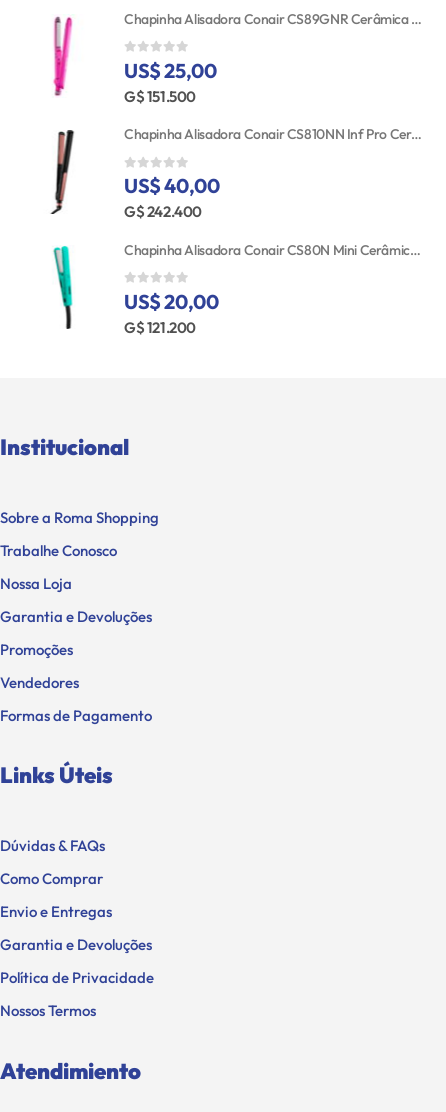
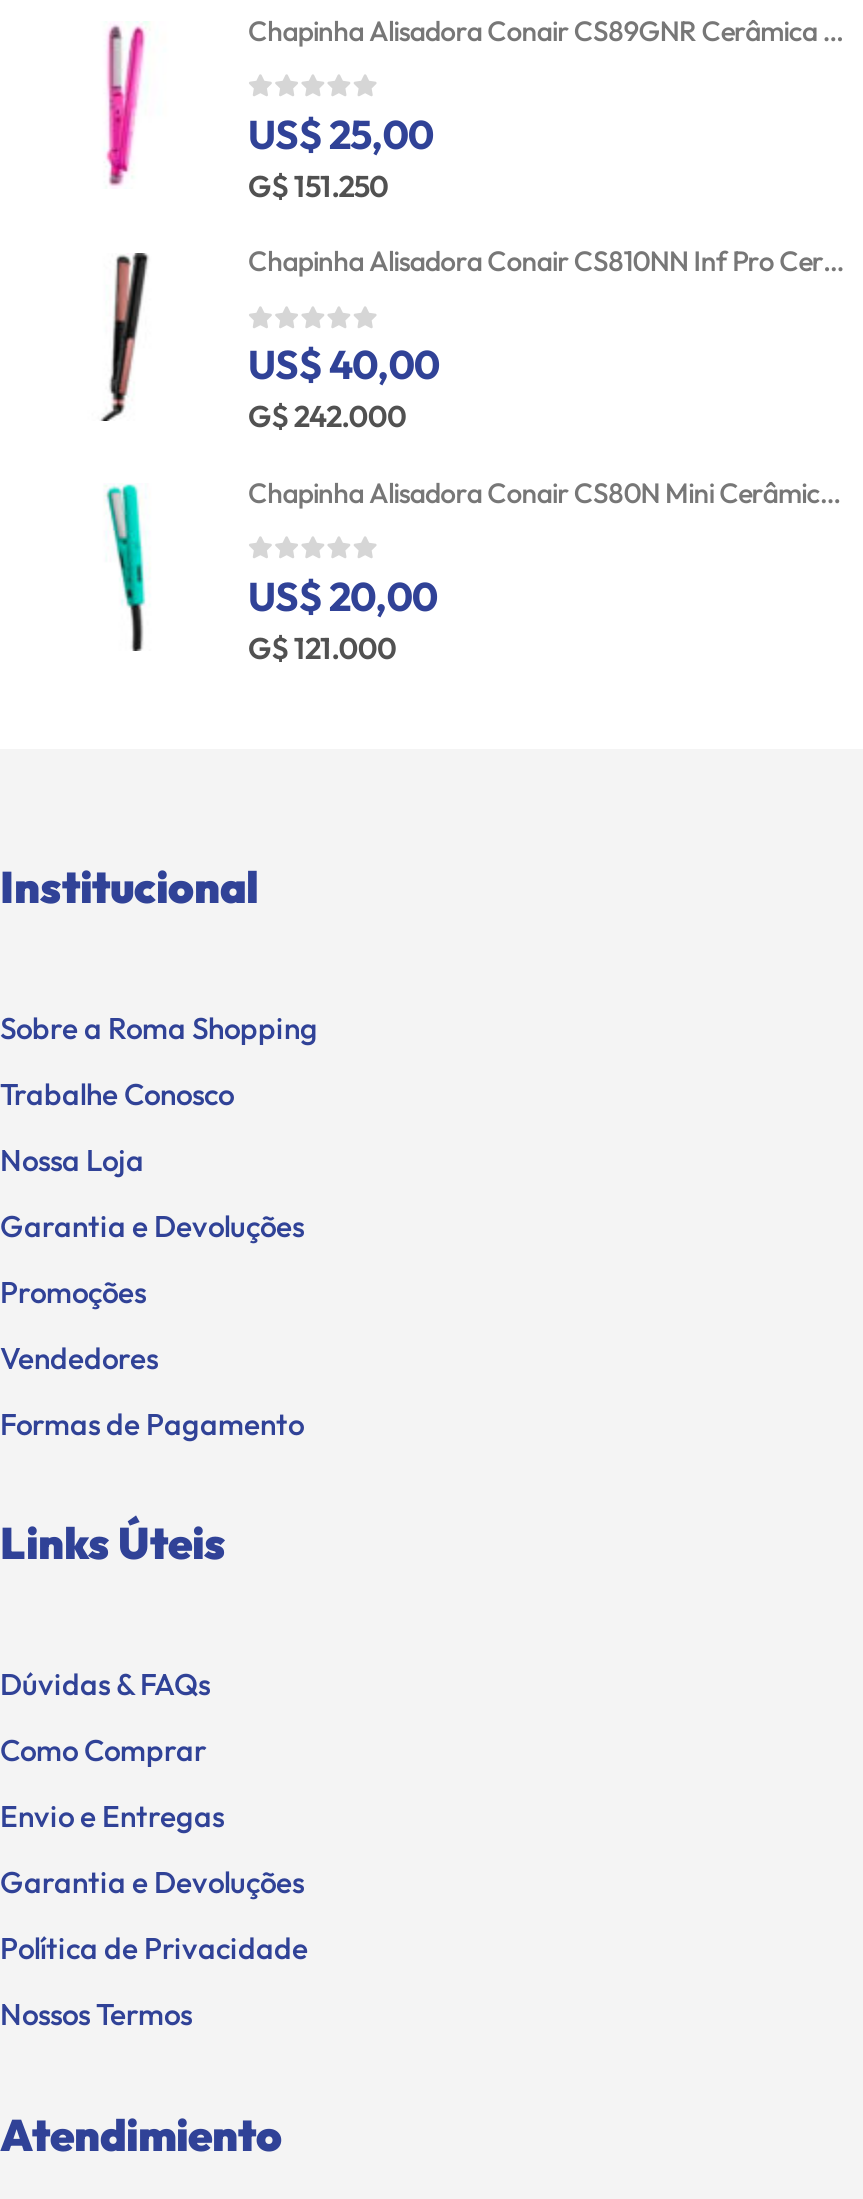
[124,87,196,106] G$ 151.500 -> [248,166,388,204] G$ 151.250
[124,202,202,221] G$ 242.400 -> [248,397,406,435] G$ 242.000
[124,317,196,336] G$ 121.200 -> [248,628,396,666] G$ 121.000

